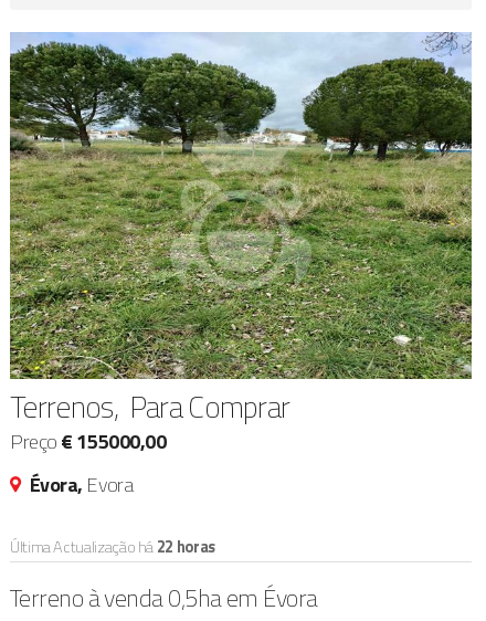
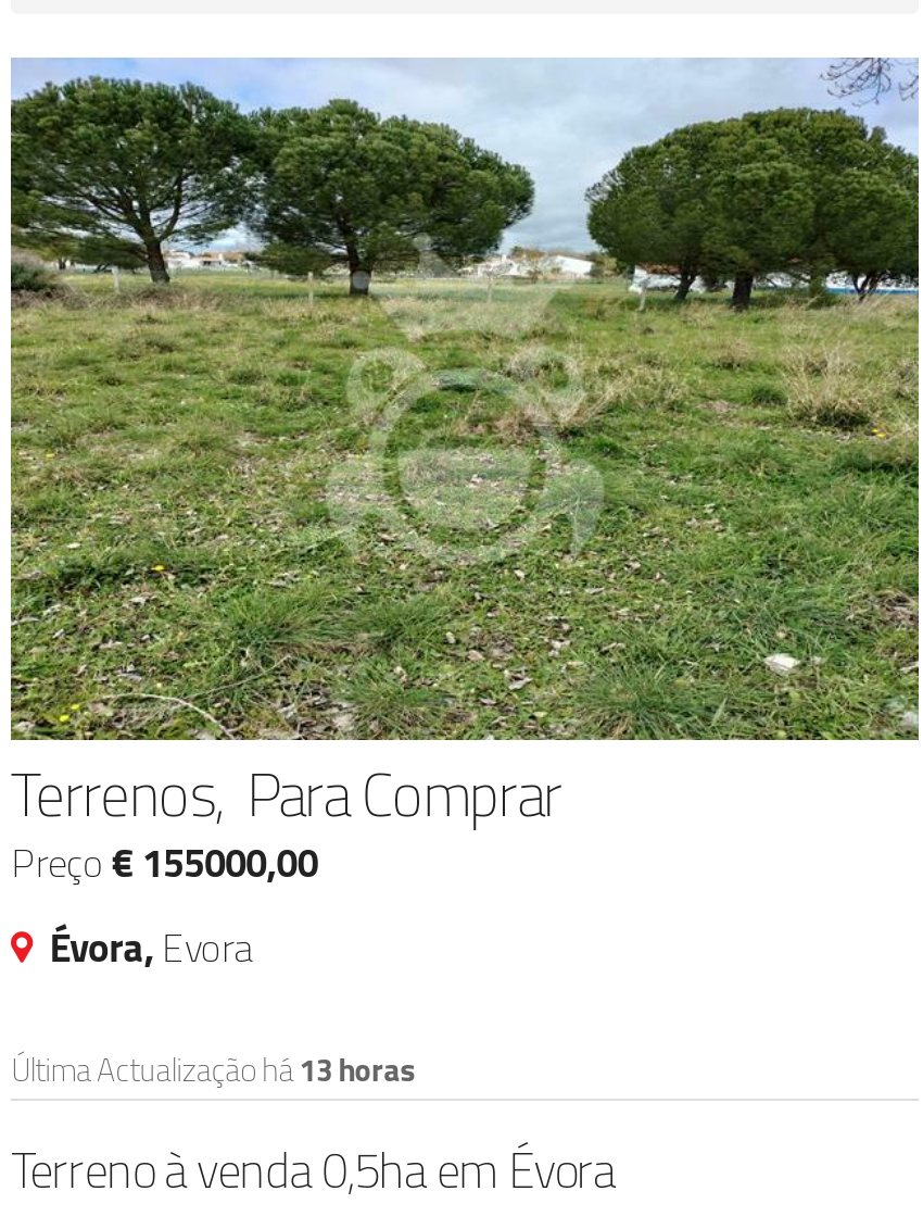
[10,534,215,559] Última Actualização há22 horas -> [11,1045,415,1093] Última Actualização há13 horas

